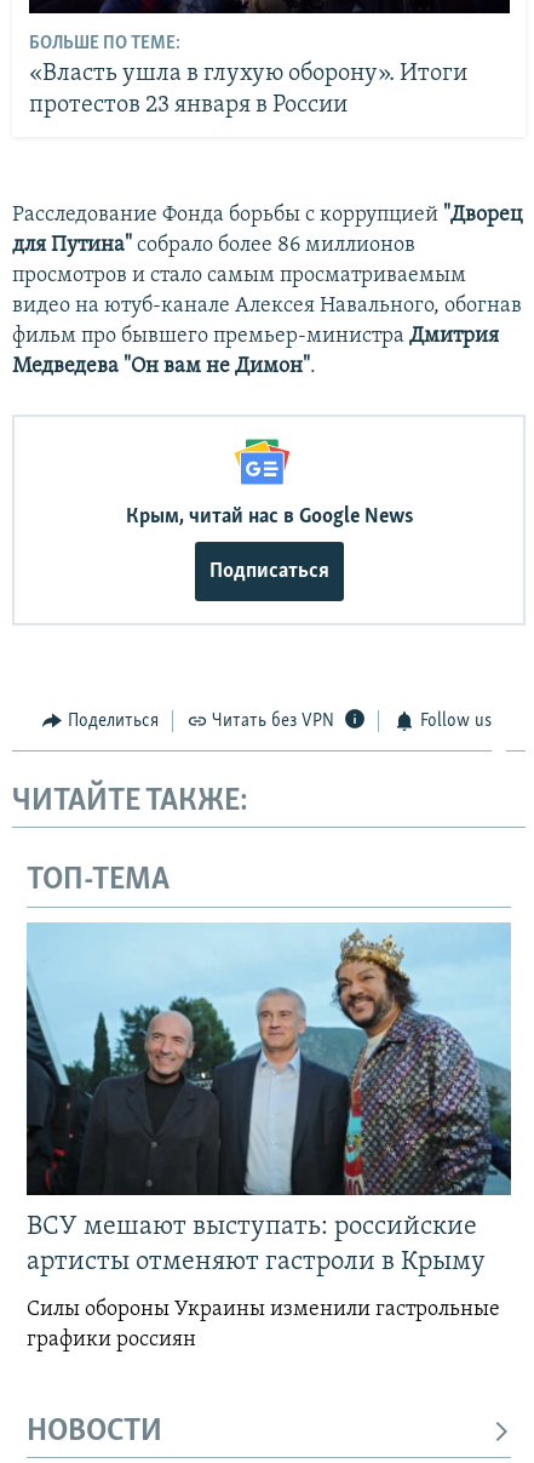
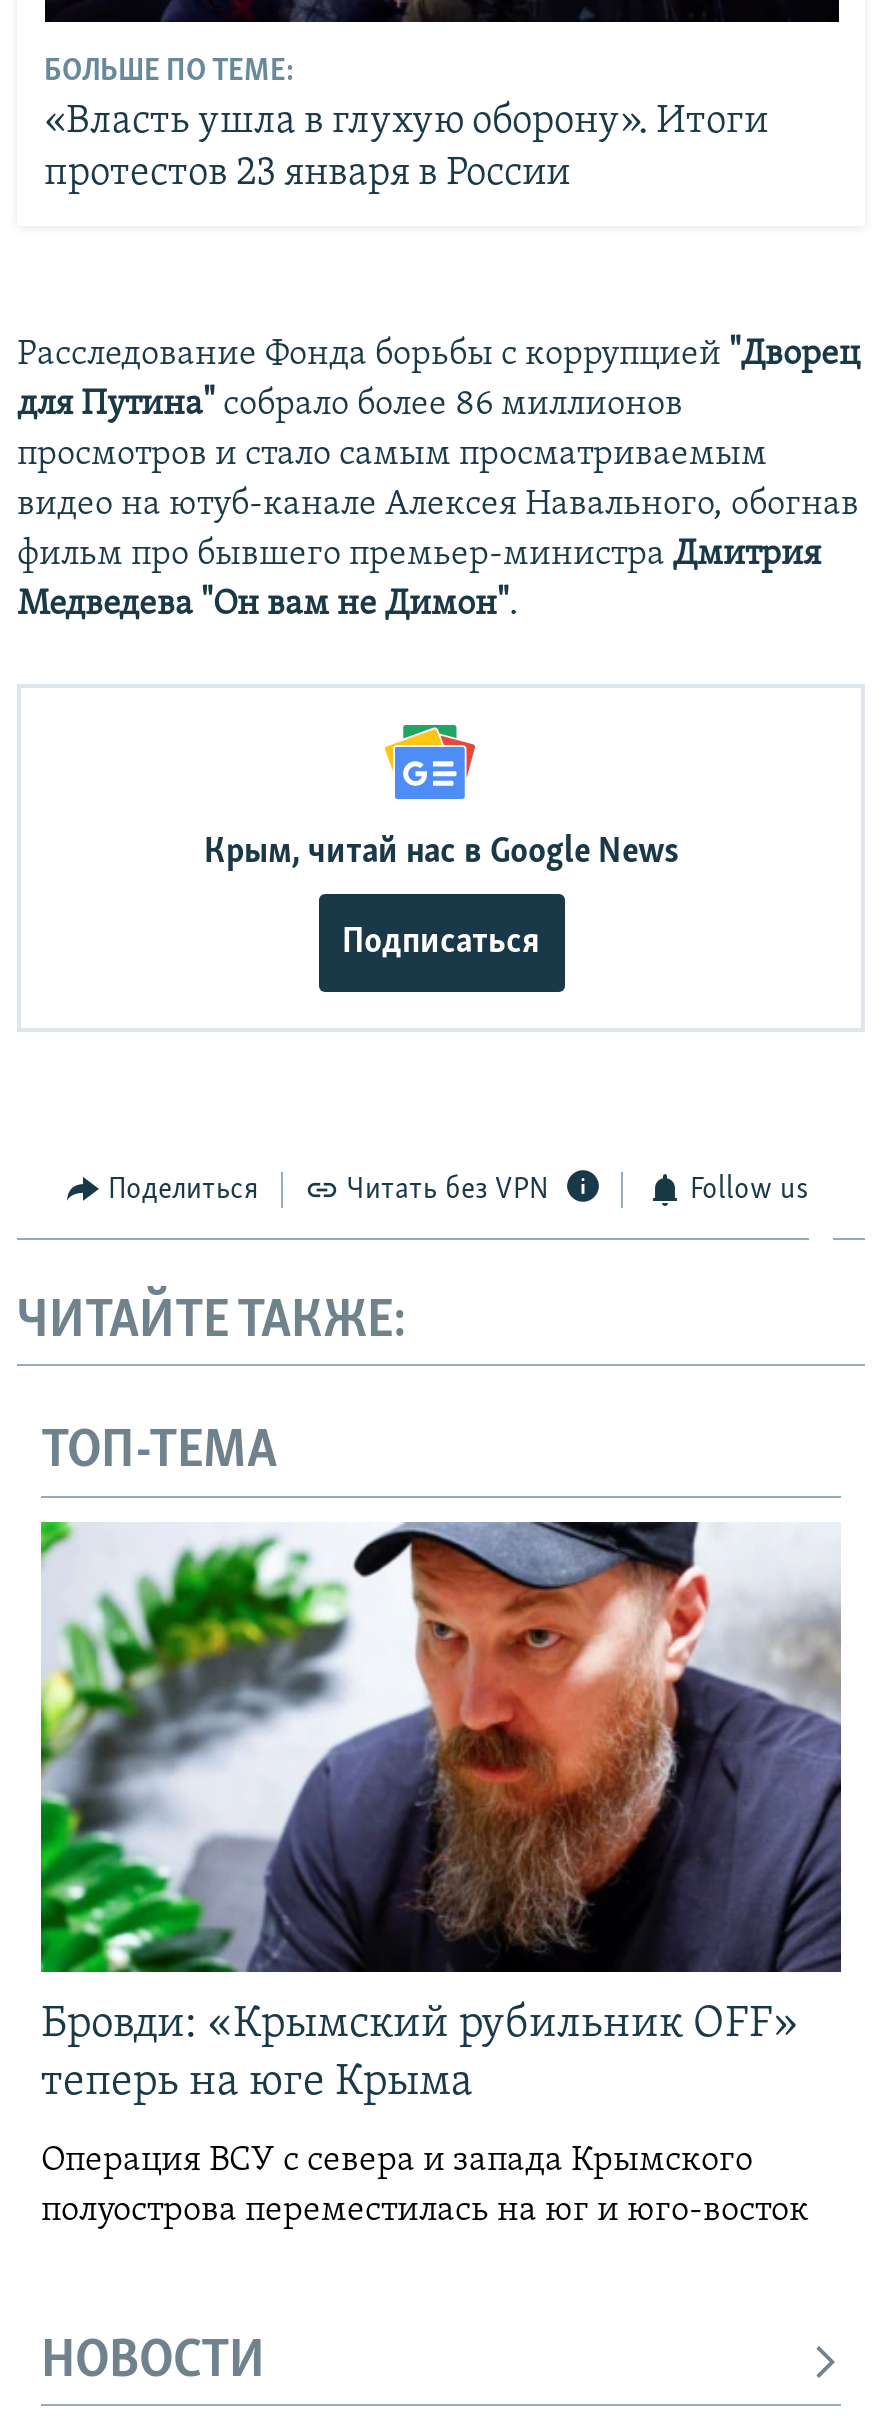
[25,922,512,1276] [image] | ВСУ мешают выступать: российские | артисты отменяют гастроли в Крыму -> [39,1520,843,2105] [image] | Бровди: «Крымский рубильник OFF» | теперь на юге Крыма
[27,1298,500,1351] Силы обороны Украины изменили гастрольные | графики россиян -> [41,2141,809,2229] Операция ВСУ с севера и запада Крымского | полуострова переместилась на юг и юго-восток

